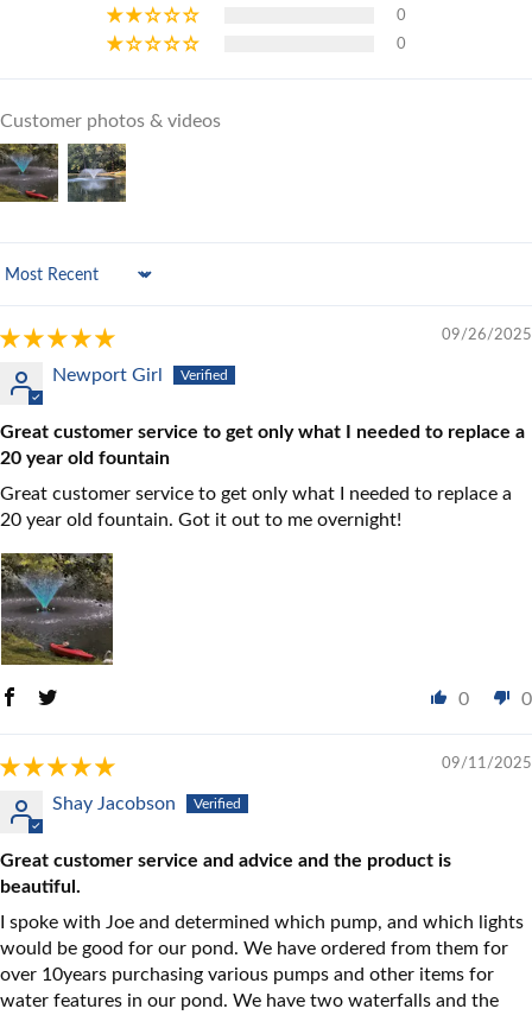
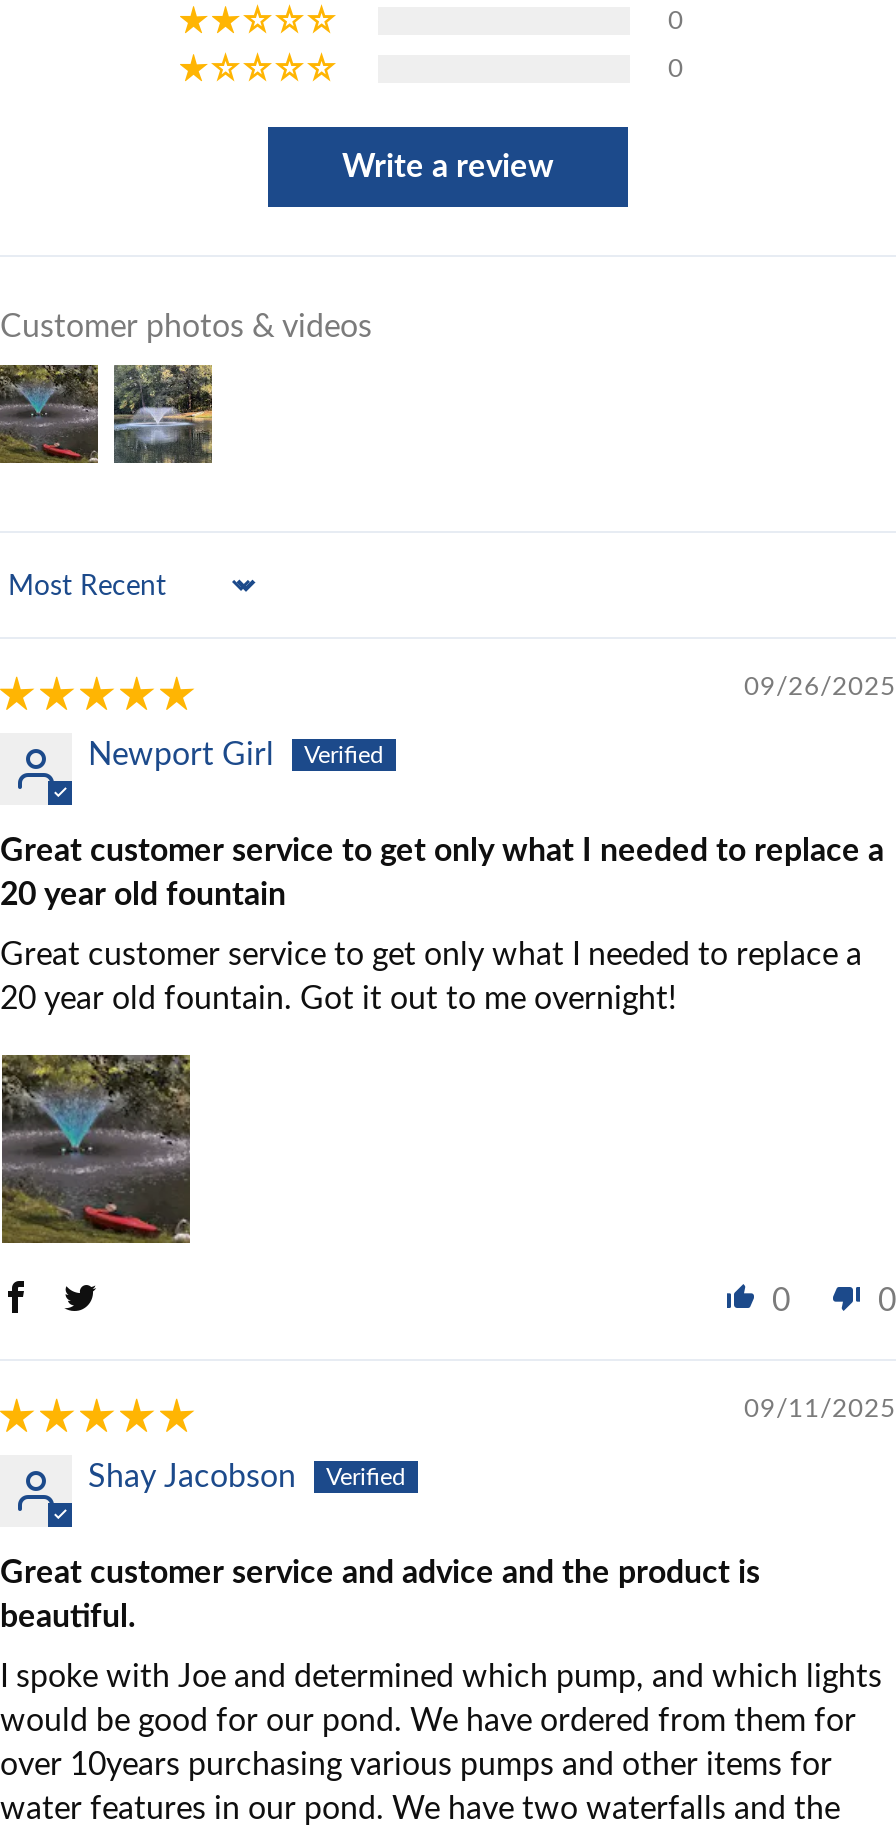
none -> [342,152,554,184] Write a review

